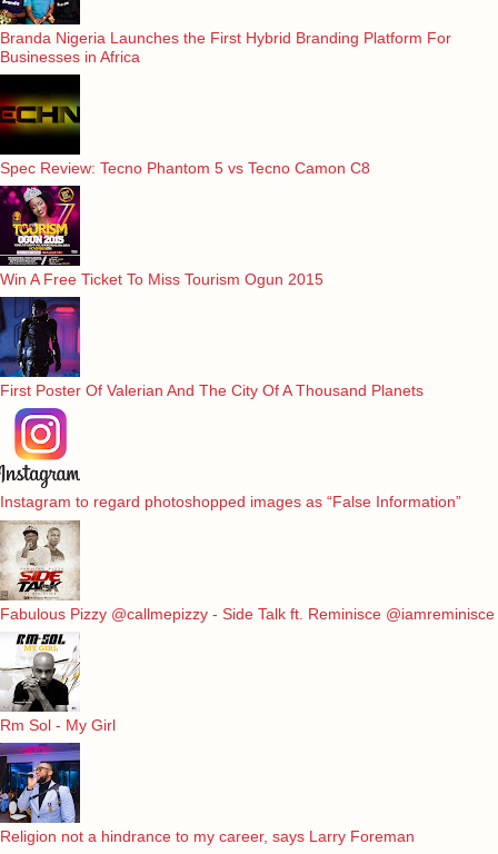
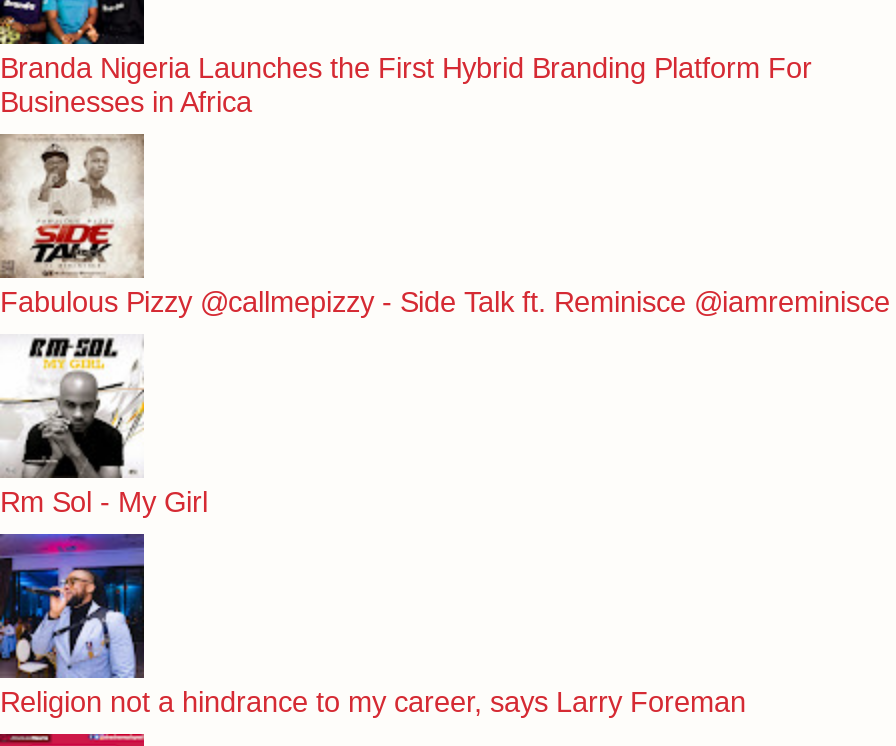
[0,73,370,177] [image] | Spec Review: Tecno Phantom 5 vs Tecno Camon C8 -> none
[0,185,323,288] [image] | Win A Free Ticket To Miss Tourism Ogun 2015 -> none
[0,296,424,399] [image] | First Poster Of Valerian And The City Of A Thousand Planets -> none
[0,408,461,511] [image] | Instagram to regard photoshopped images as “False Information” -> none

